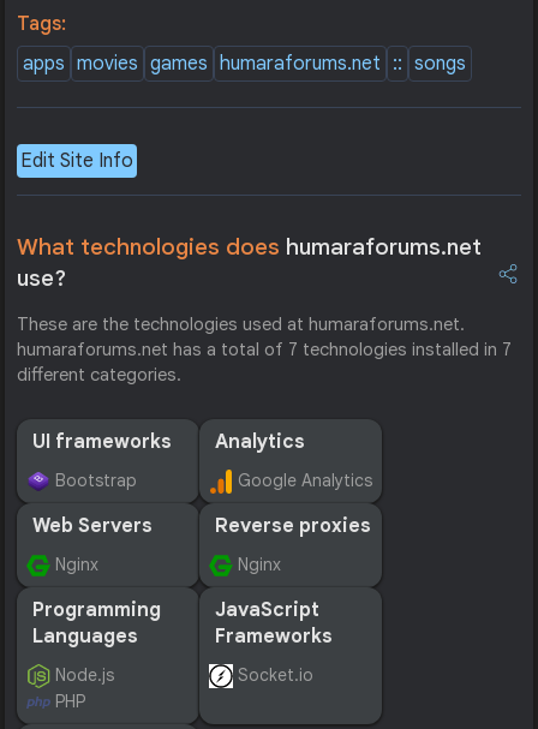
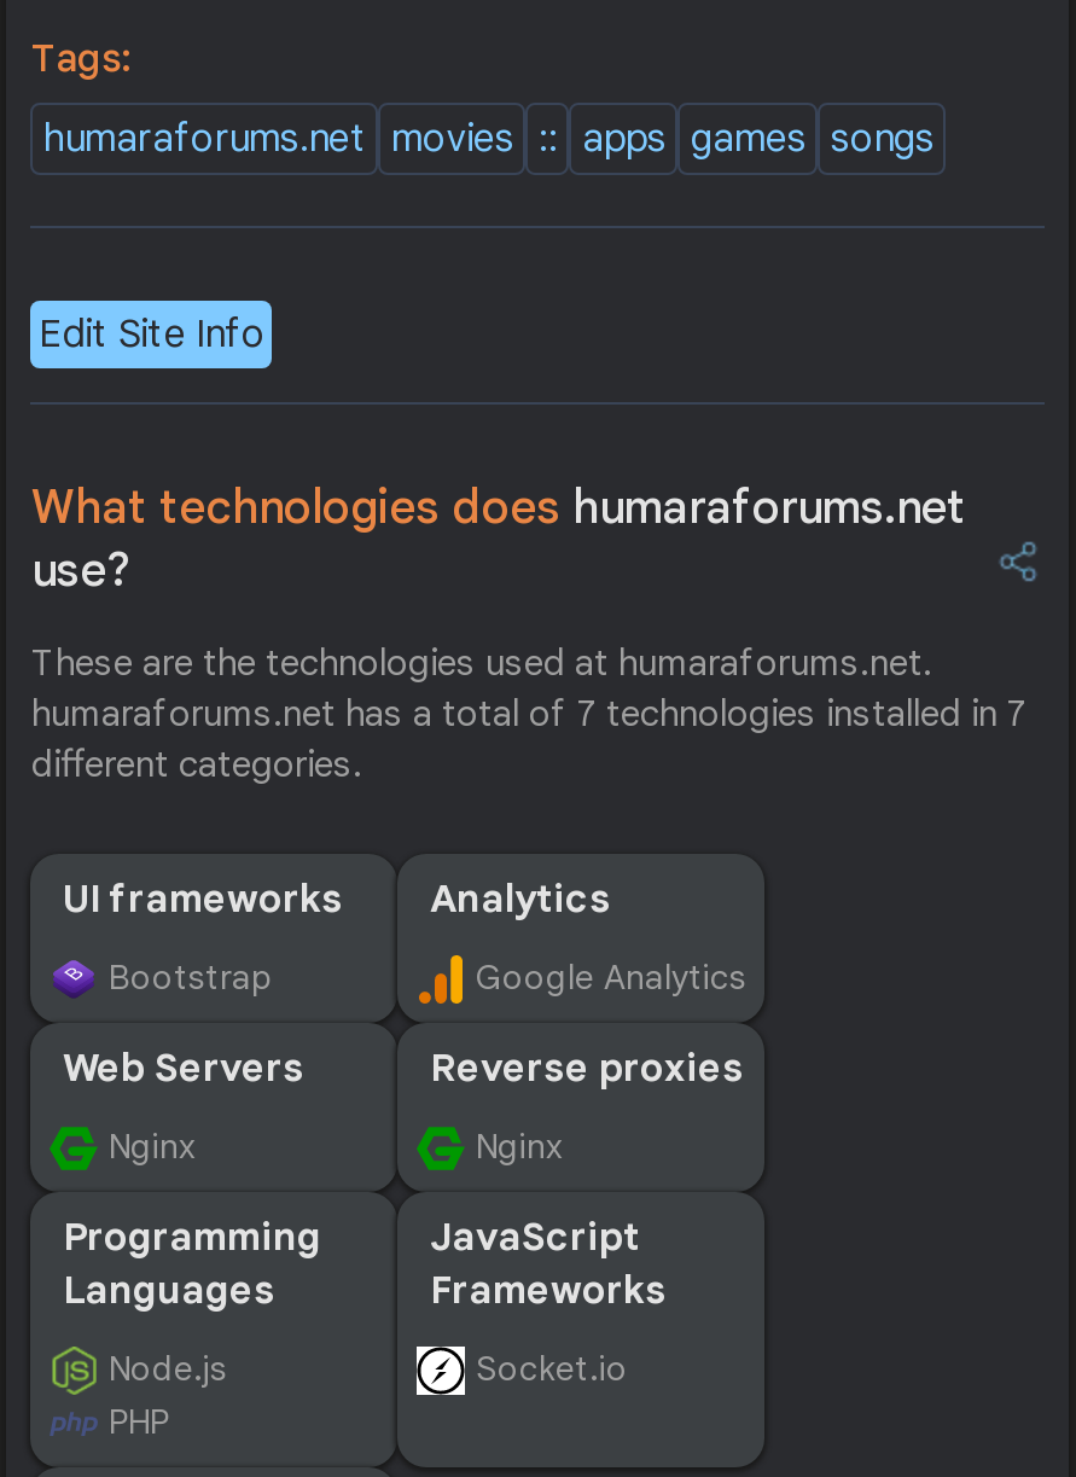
[23,52,467,76] apps movies games humaraforums.net :: songs -> [43,115,935,164] humaraforums.net movies :: apps games songs

